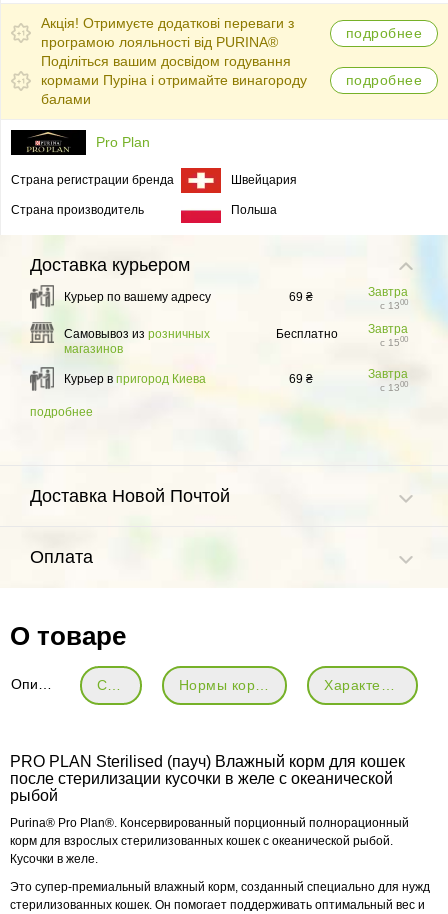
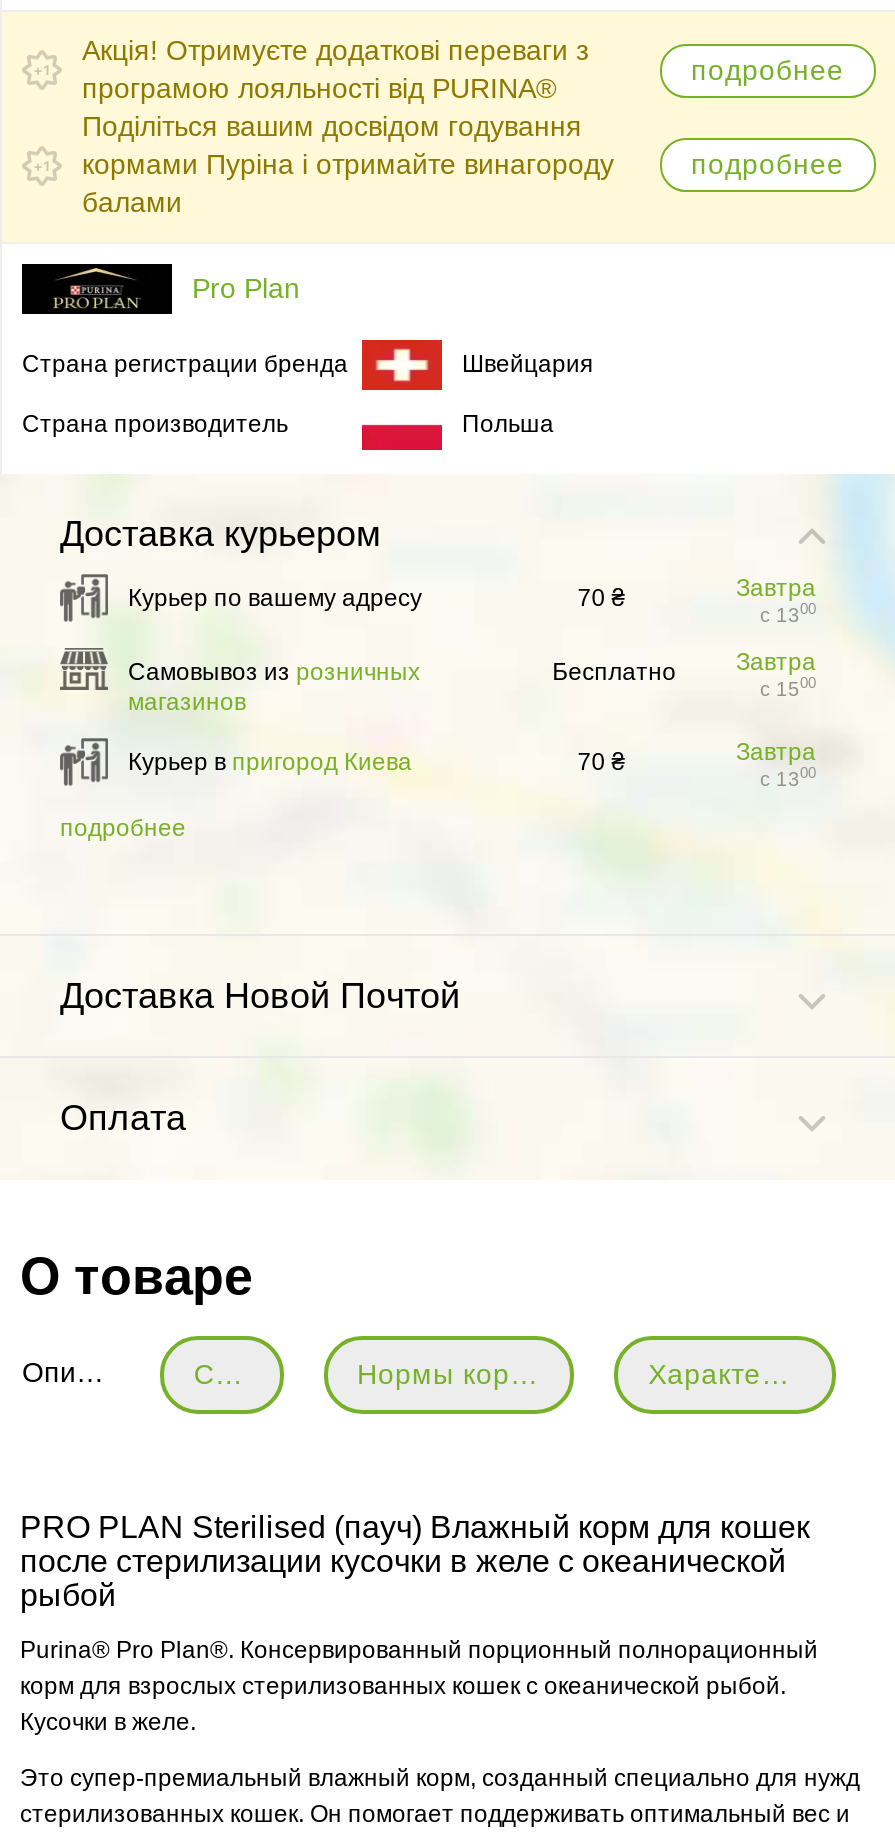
[289,290,313,304] 69 ₴ -> [578,584,626,612] 70 ₴
[289,372,313,386] 69 ₴ -> [578,748,626,776] 70 ₴

